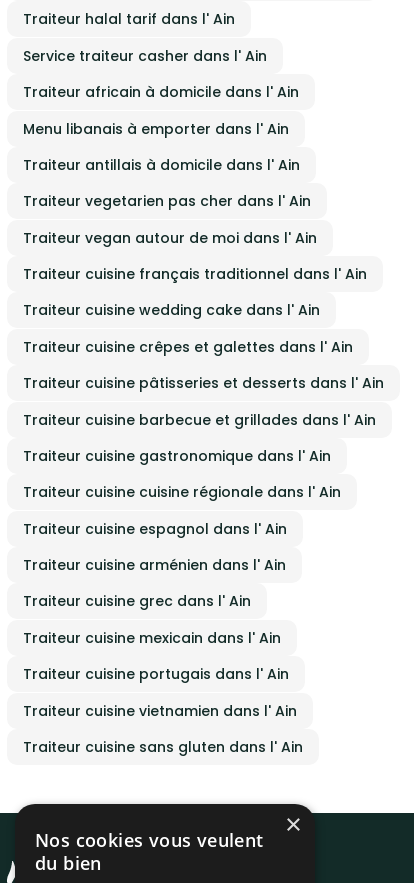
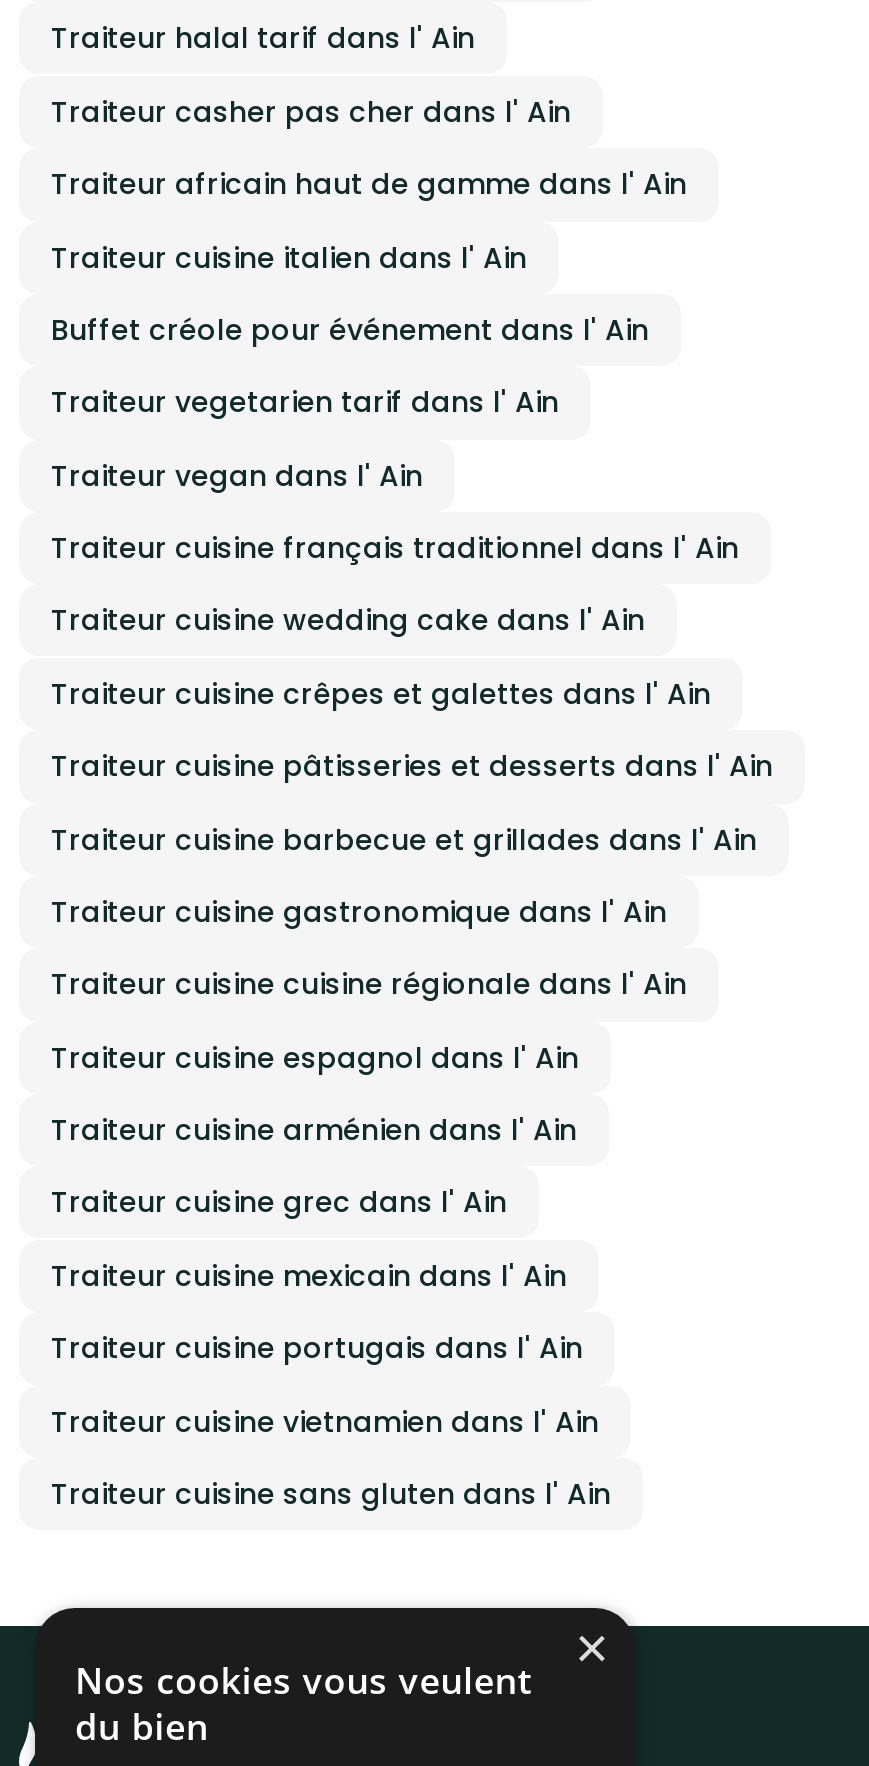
[23,46,267,66] Service traiteur casher dans l' Ain -> [51,92,571,132] Traiteur casher pas cher dans l' Ain
[23,82,299,102] Traiteur africain à domicile dans l' Ain -> [51,165,687,205] Traiteur africain haut de gamme dans l' Ain
[23,119,289,139] Menu libanais à emporter dans l' Ain -> [51,237,527,277] Traiteur cuisine italien dans l' Ain
[23,155,300,175] Traiteur antillais à domicile dans l' Ain -> [51,310,649,350] Buffet créole pour événement dans l' Ain
[23,191,311,211] Traiteur vegetarien pas cher dans l' Ain -> [51,383,559,423] Traiteur vegetarien tarif dans l' Ain
[23,228,317,248] Traiteur vegan autour de moi dans l' Ain -> [51,456,423,496] Traiteur vegan dans l' Ain

